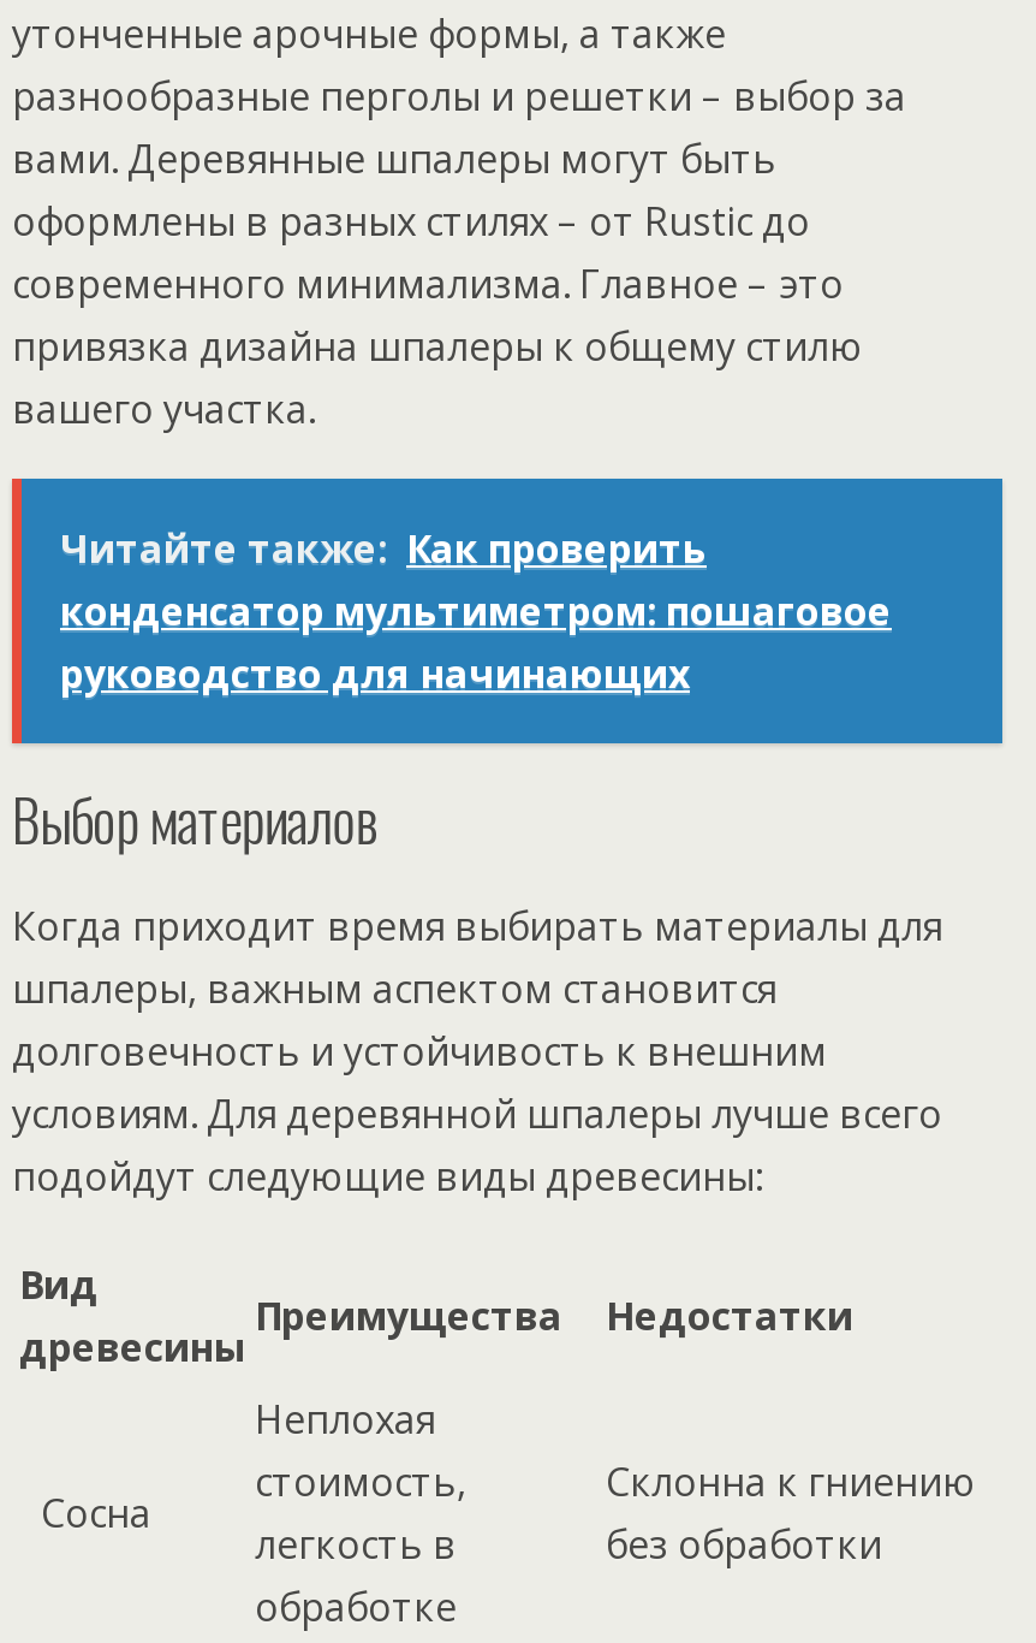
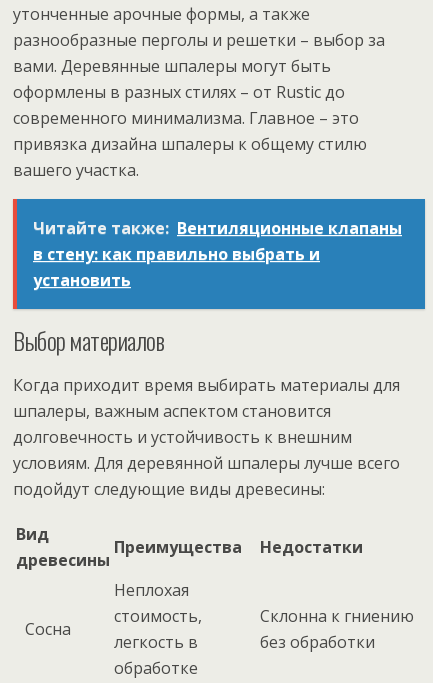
[60,521,892,699] Читайте также: Как проверить | конденсатор мультиметром: пошаговое | руководство для начинающих -> [33,216,402,290] Читайте также: Вентиляционные клапаны | в стену: как правильно выбрать и | установить

